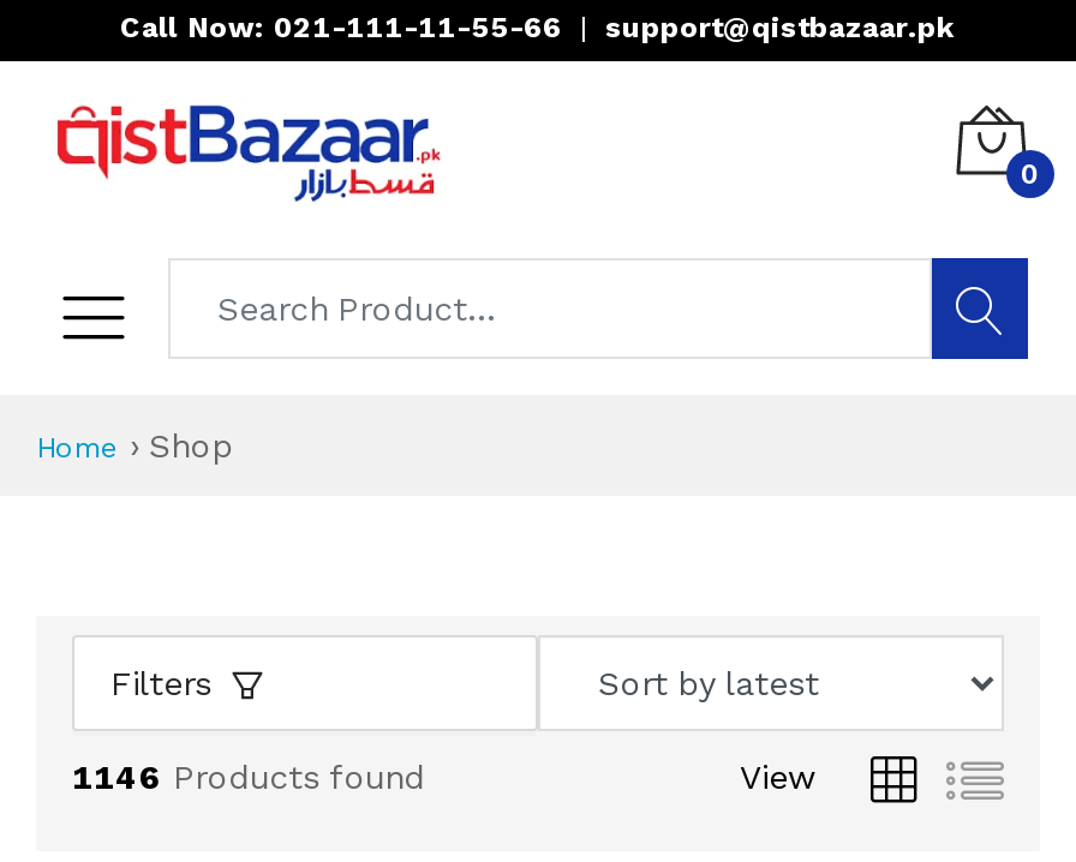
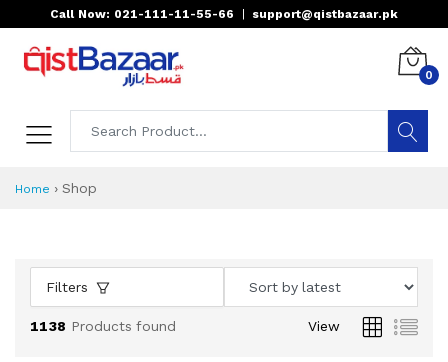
[72,757,425,796] 1146 Products found -> [30,318,176,334] 1138 Products found

